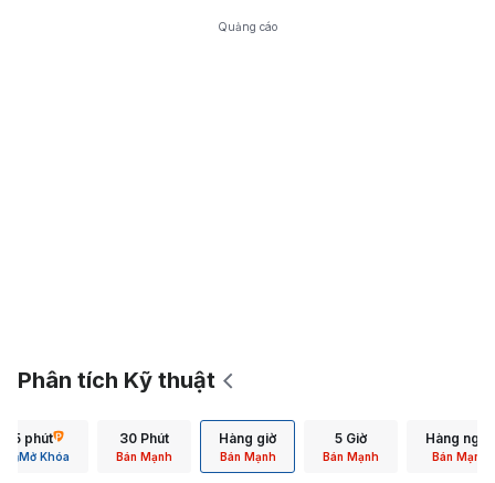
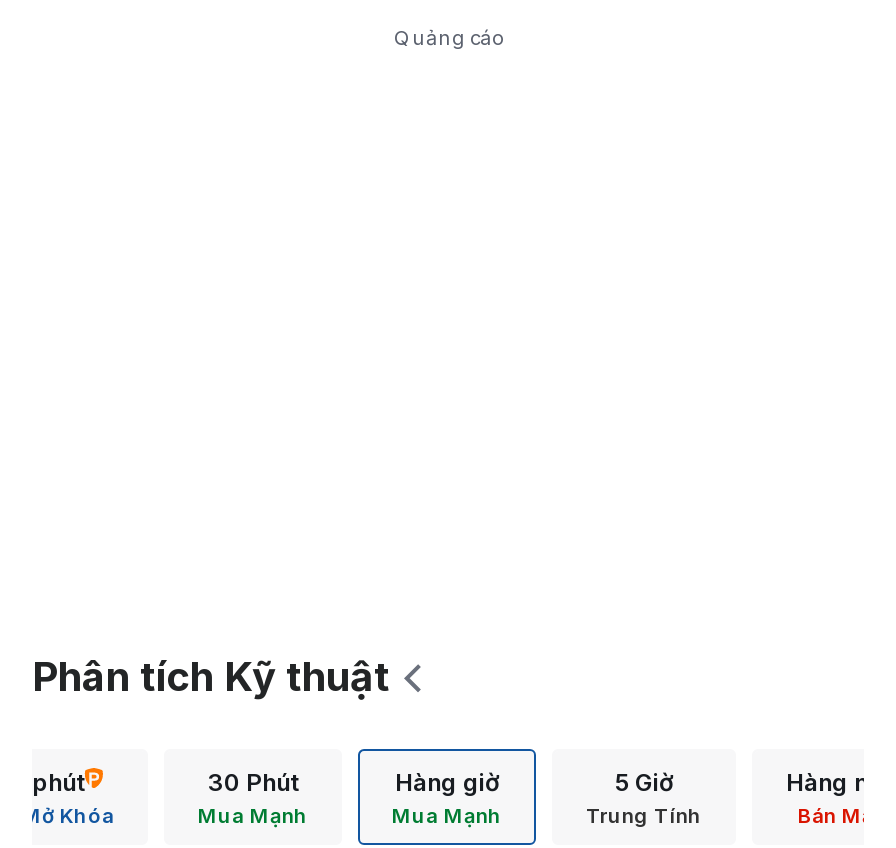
[116,450,172,463] Bán Mạnh -> [198,803,308,827] Mua Mạnh
[219,450,276,463] Bán Mạnh -> [392,803,502,827] Mua Mạnh
[323,450,379,463] Bán Mạnh -> [586,803,702,827] Trung Tính

